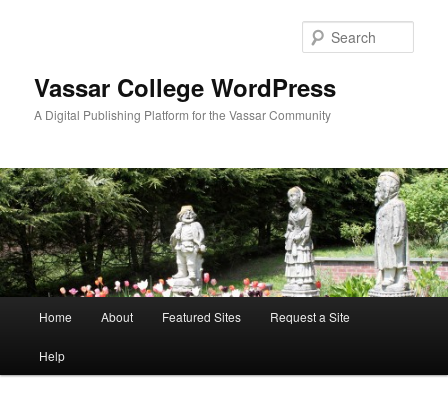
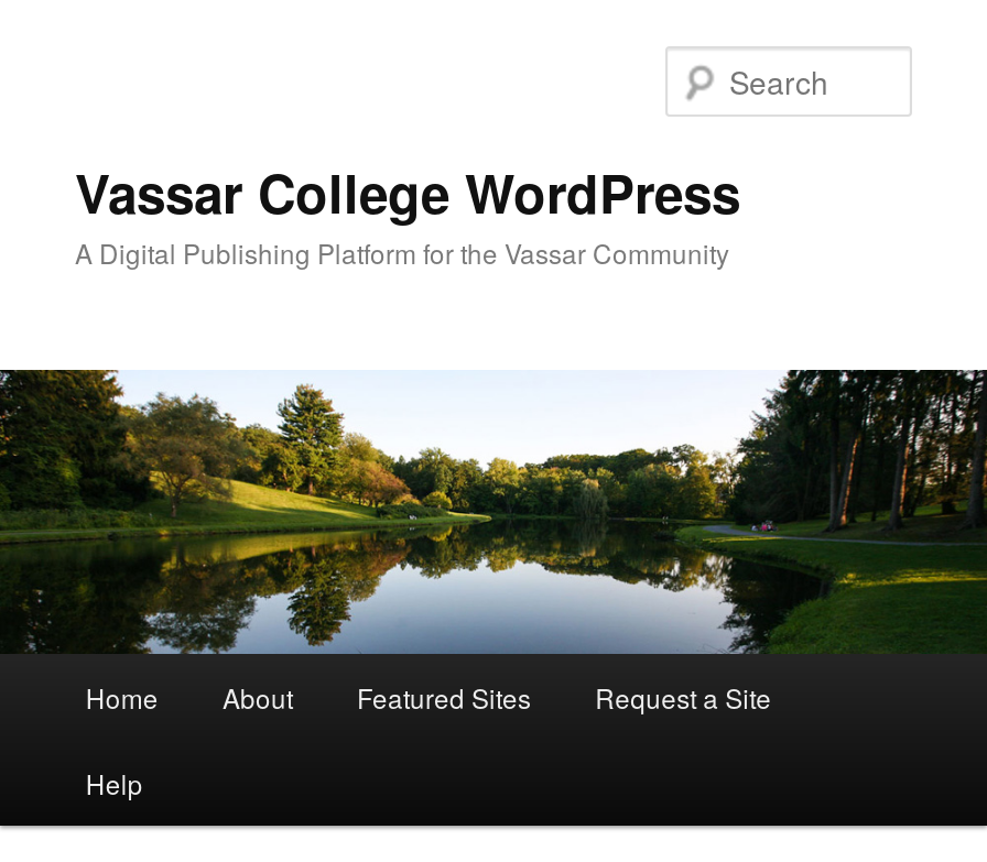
[3,167,445,298] [image] -> [7,368,980,656] [image]

